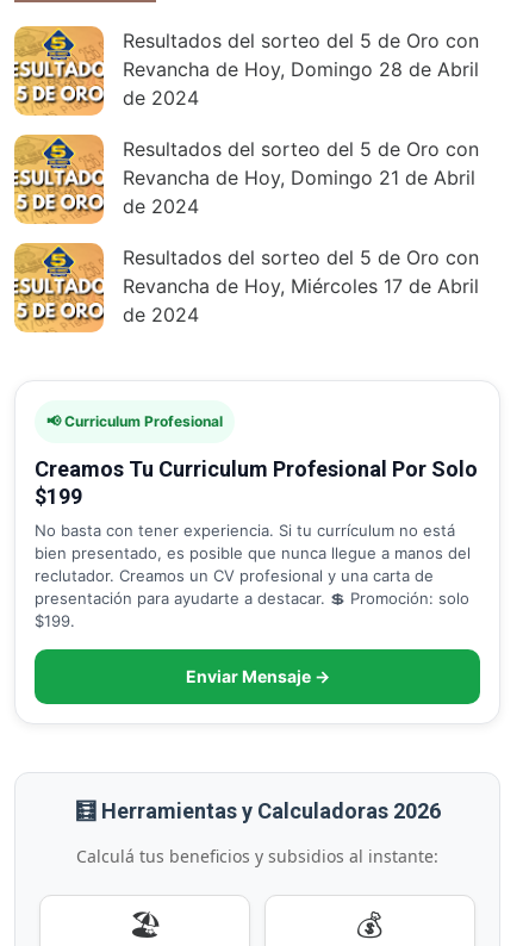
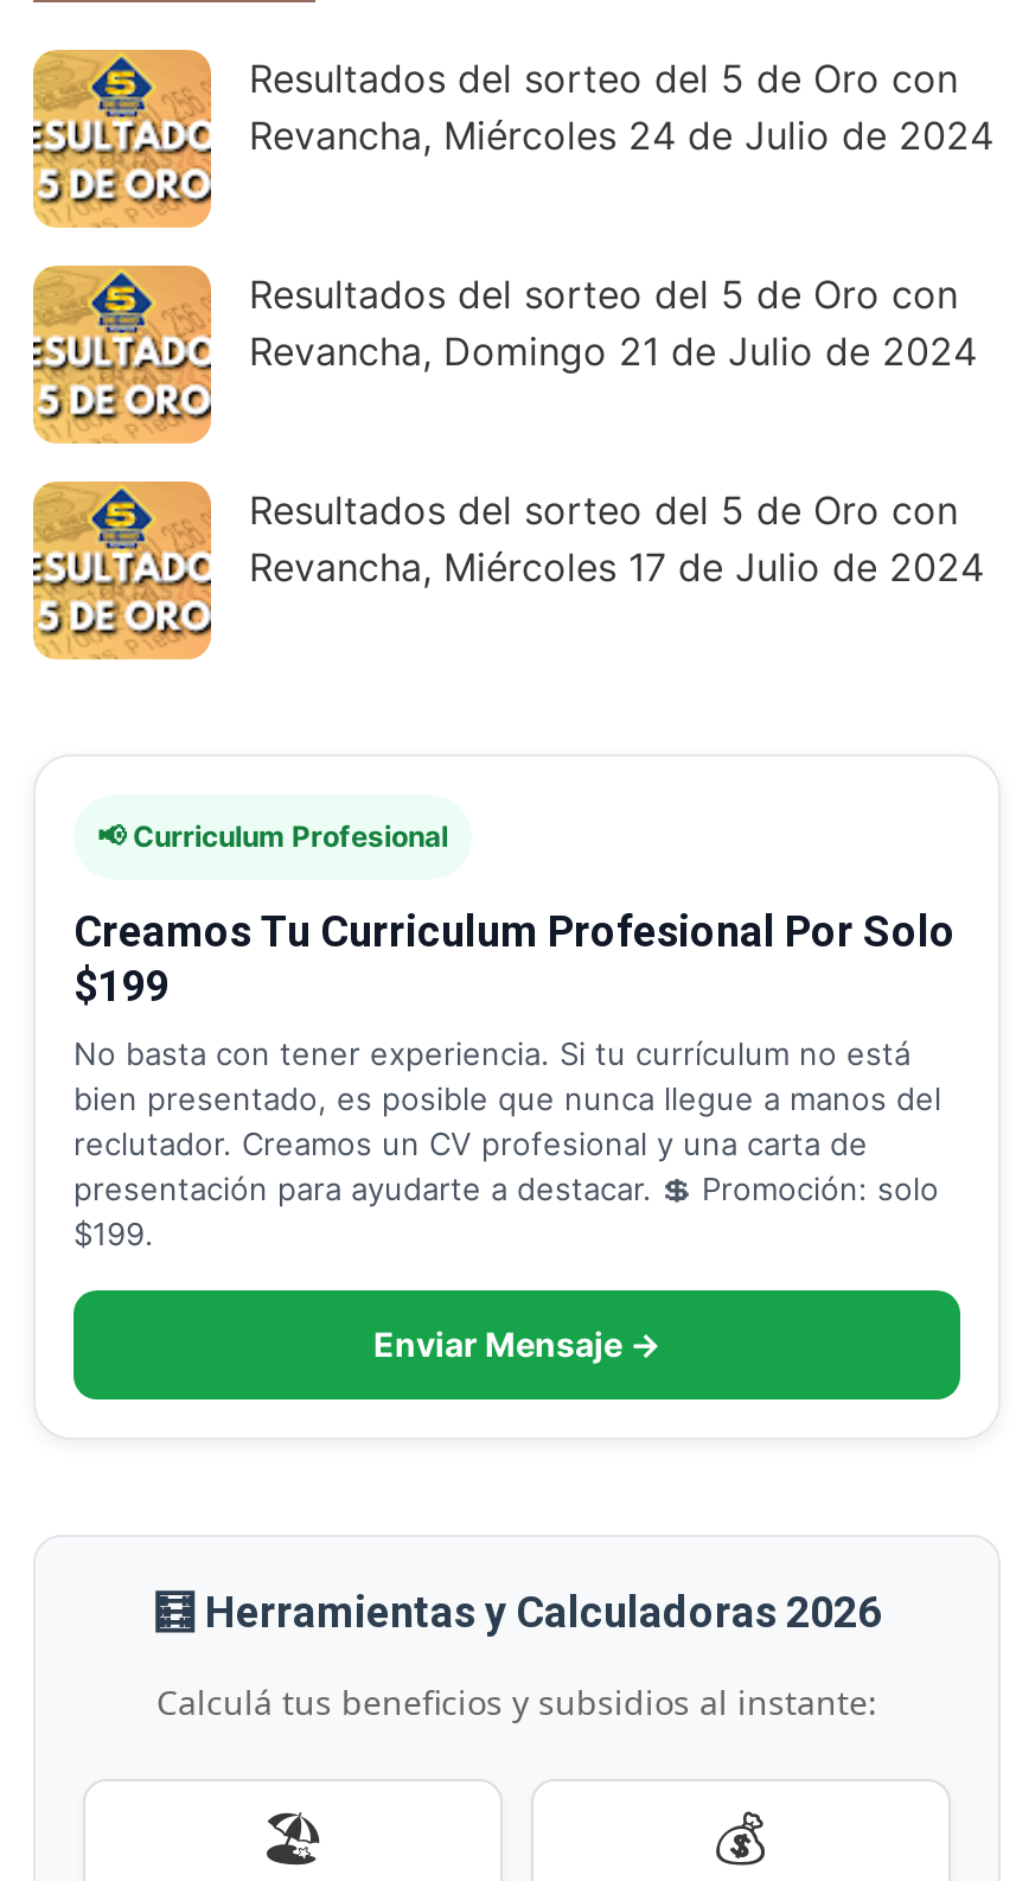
[123,57,479,109] Revancha de Hoy, Domingo 28 de Abril | de 2024 -> [249,111,993,158] Revancha, Miércoles 24 de Julio de 2024
[123,165,475,218] Revancha de Hoy, Domingo 21 de Abril | de 2024 -> [249,326,977,374] Revancha, Domingo 21 de Julio de 2024
[123,274,479,326] Revancha de Hoy, Miércoles 17 de Abril | de 2024 -> [249,542,984,590] Revancha, Miércoles 17 de Julio de 2024

